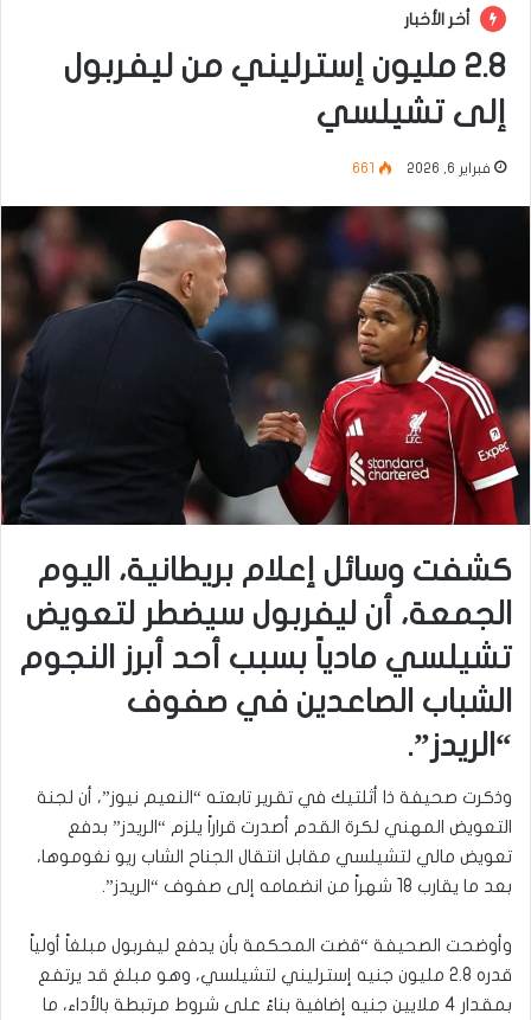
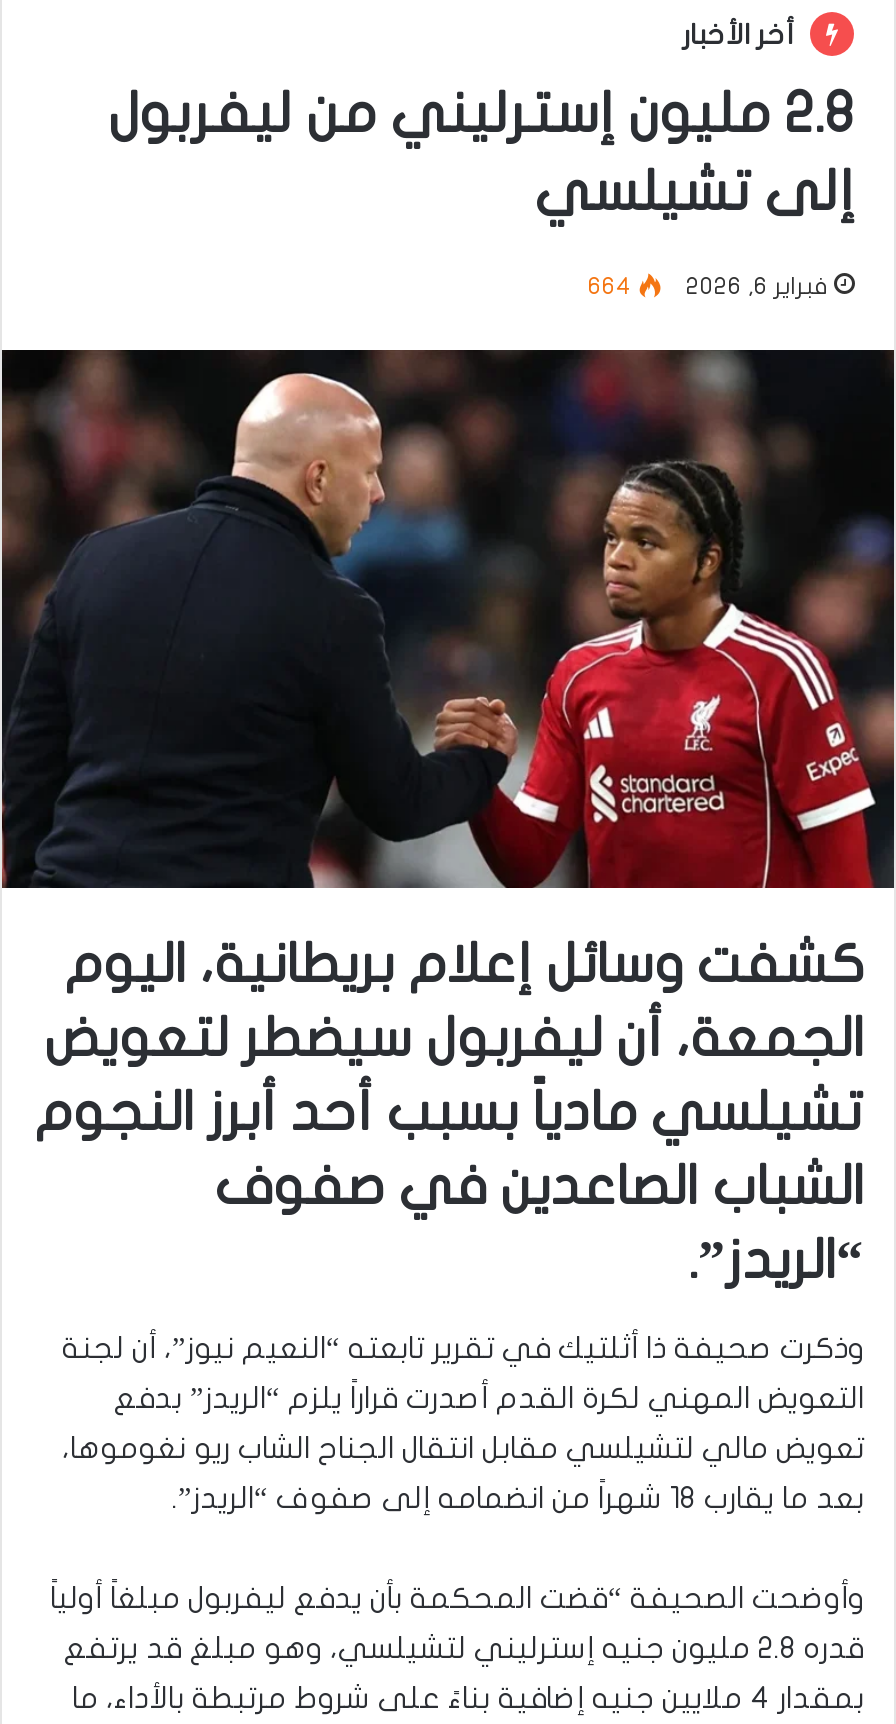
[352,161,375,176] 661 -> [588,274,632,298] 664

